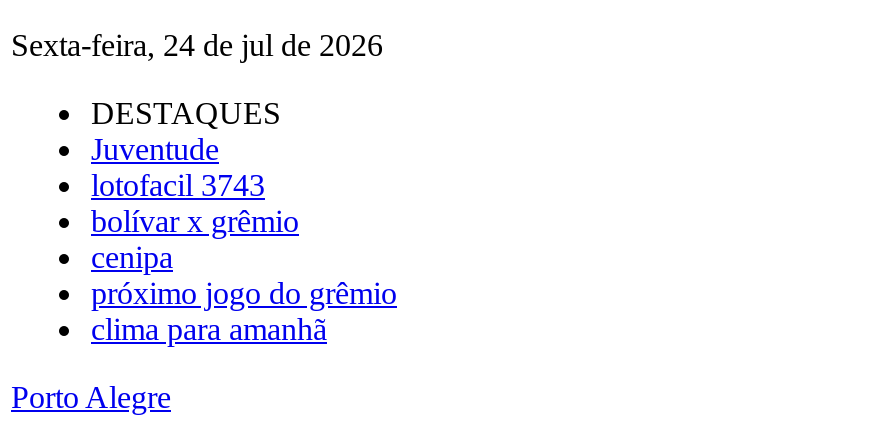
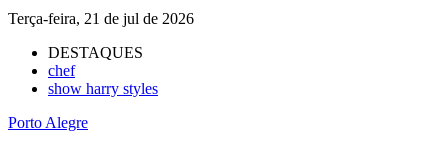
[11,28,383,62] Sexta-feira, 24 de jul de 2026 -> [8,10,194,27] Terça-feira, 21 de jul de 2026
[91,132,397,346] Juventude | lotofacil 3743 | bolívar x grêmio | cenipa | próximo jogo do grêmio | clima para amanhã -> [48,62,158,97] chef | show harry styles

